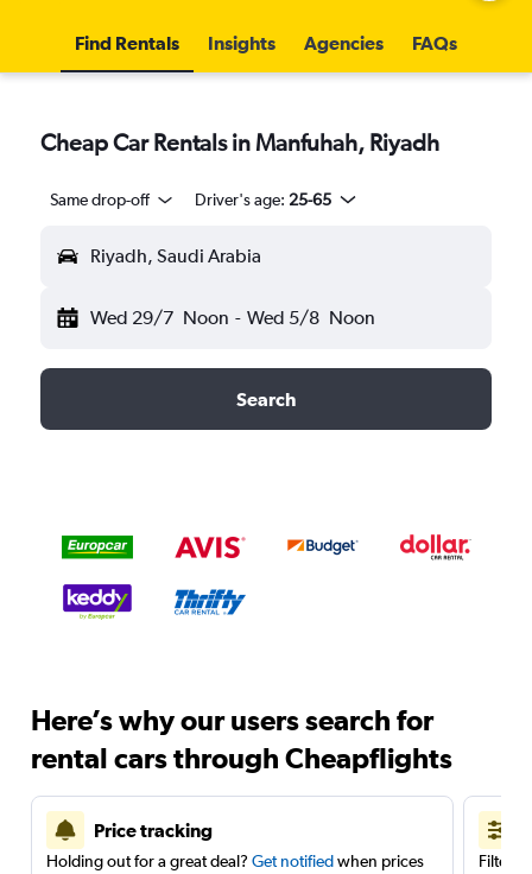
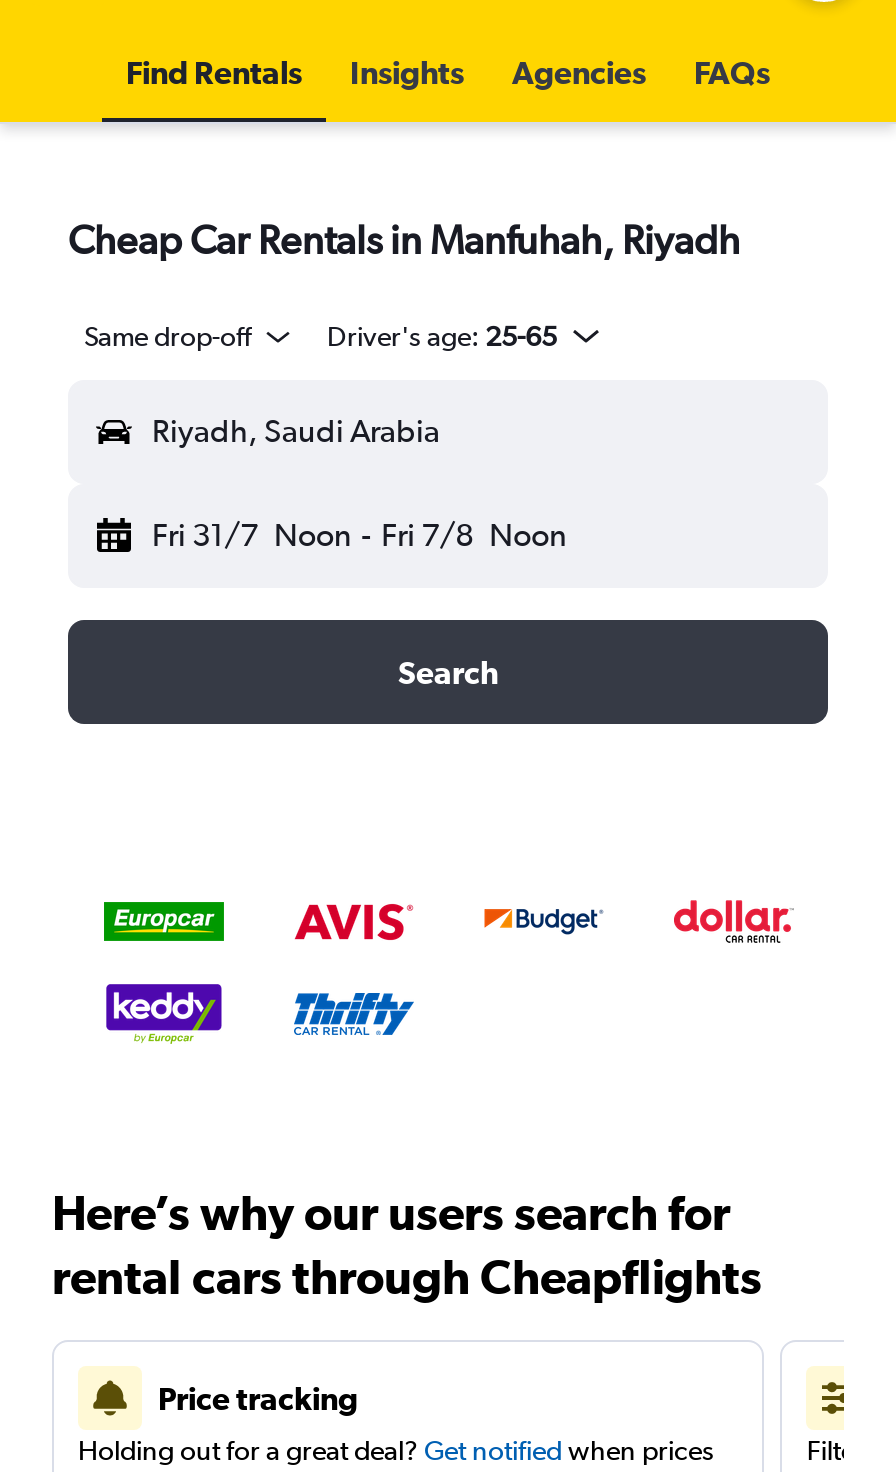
[90,306,375,329] Wed 29/7 Noon - Wed 5/8 Noon -> [152,516,567,554] Fri 31/7 Noon - Fri 7/8 Noon

